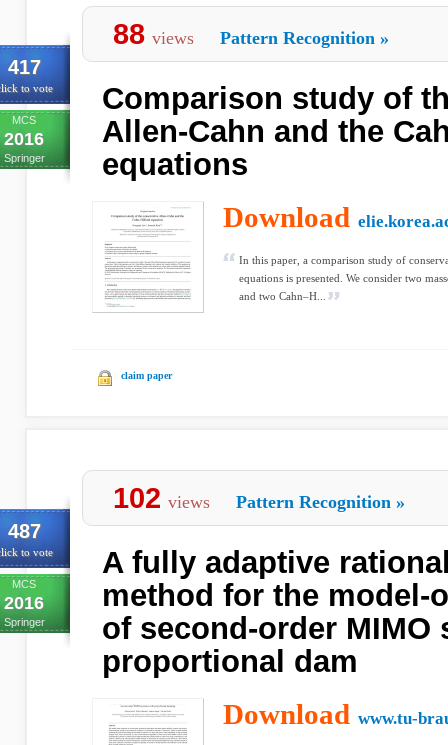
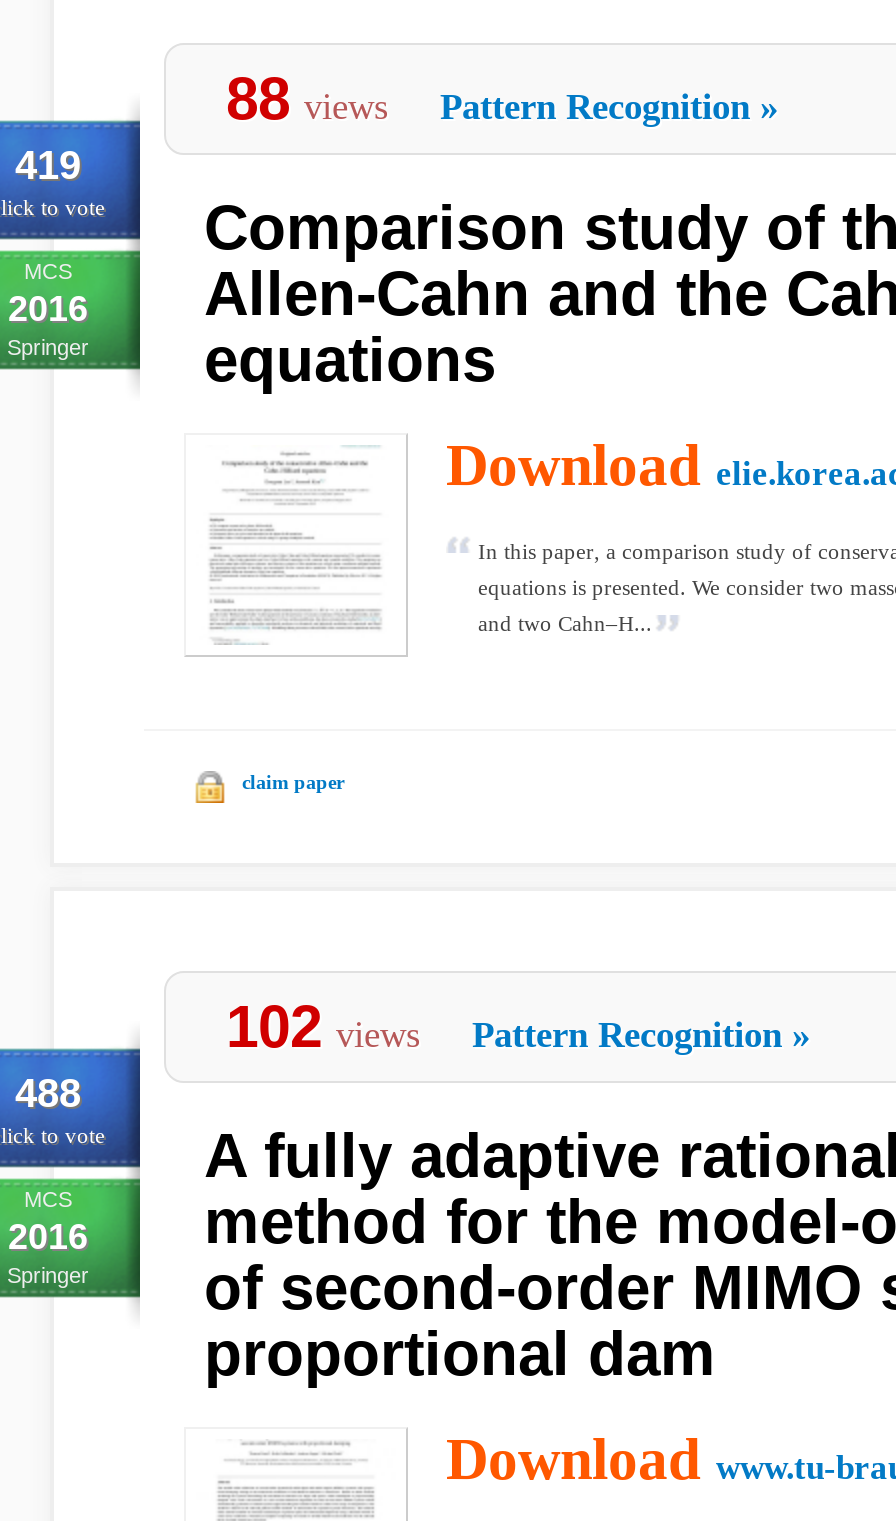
[7,56,40,78] 417 -> [15,143,81,187] 419
[7,520,40,542] 487 -> [15,1071,81,1115] 488

